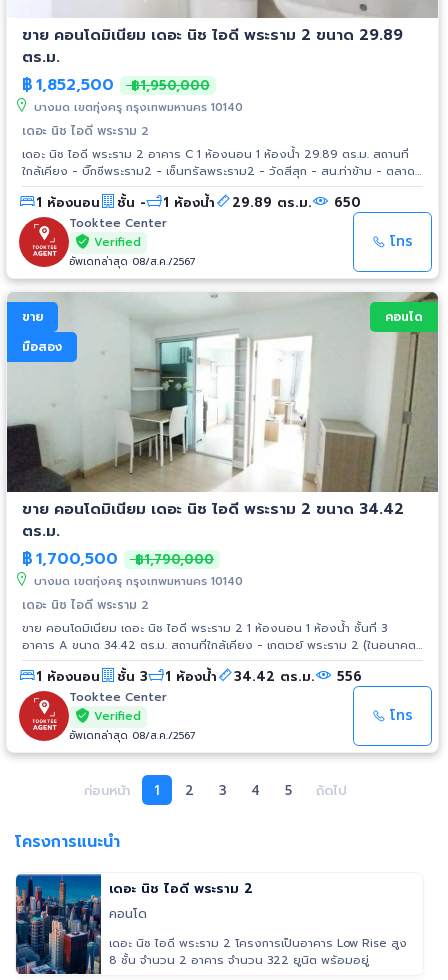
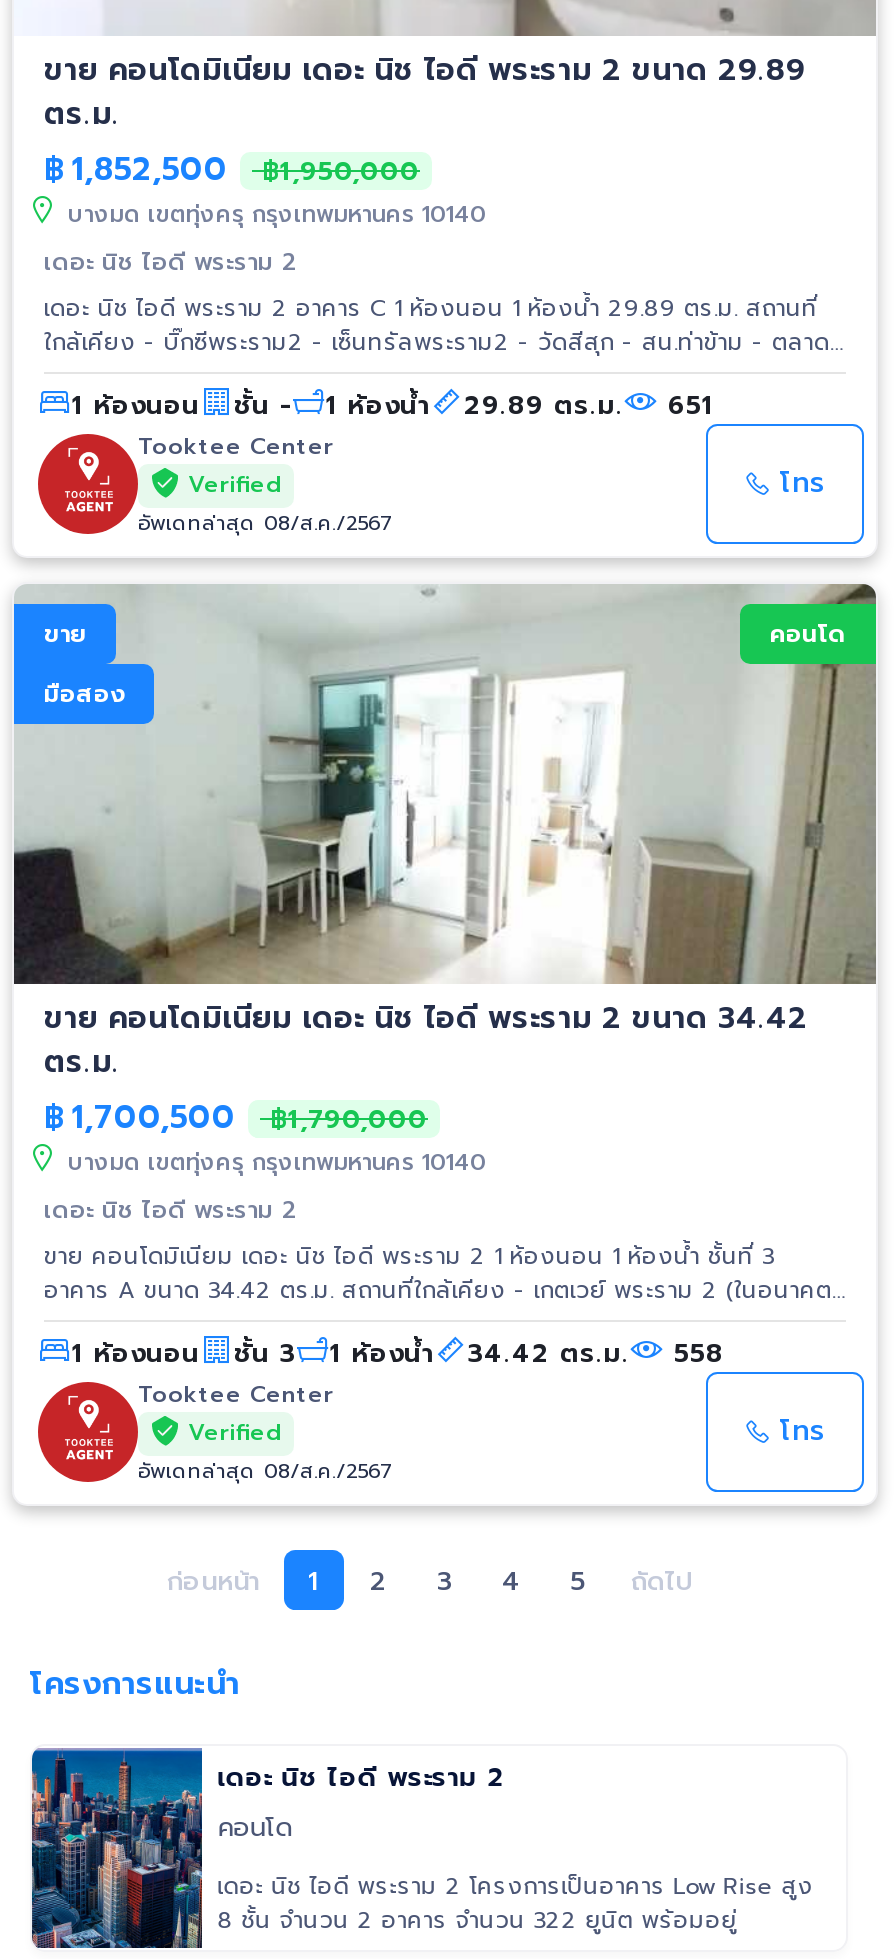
[329,193,361,212] 650 -> [658,386,714,424] 651
[332,667,362,686] 556 -> [664,1334,724,1372] 558

